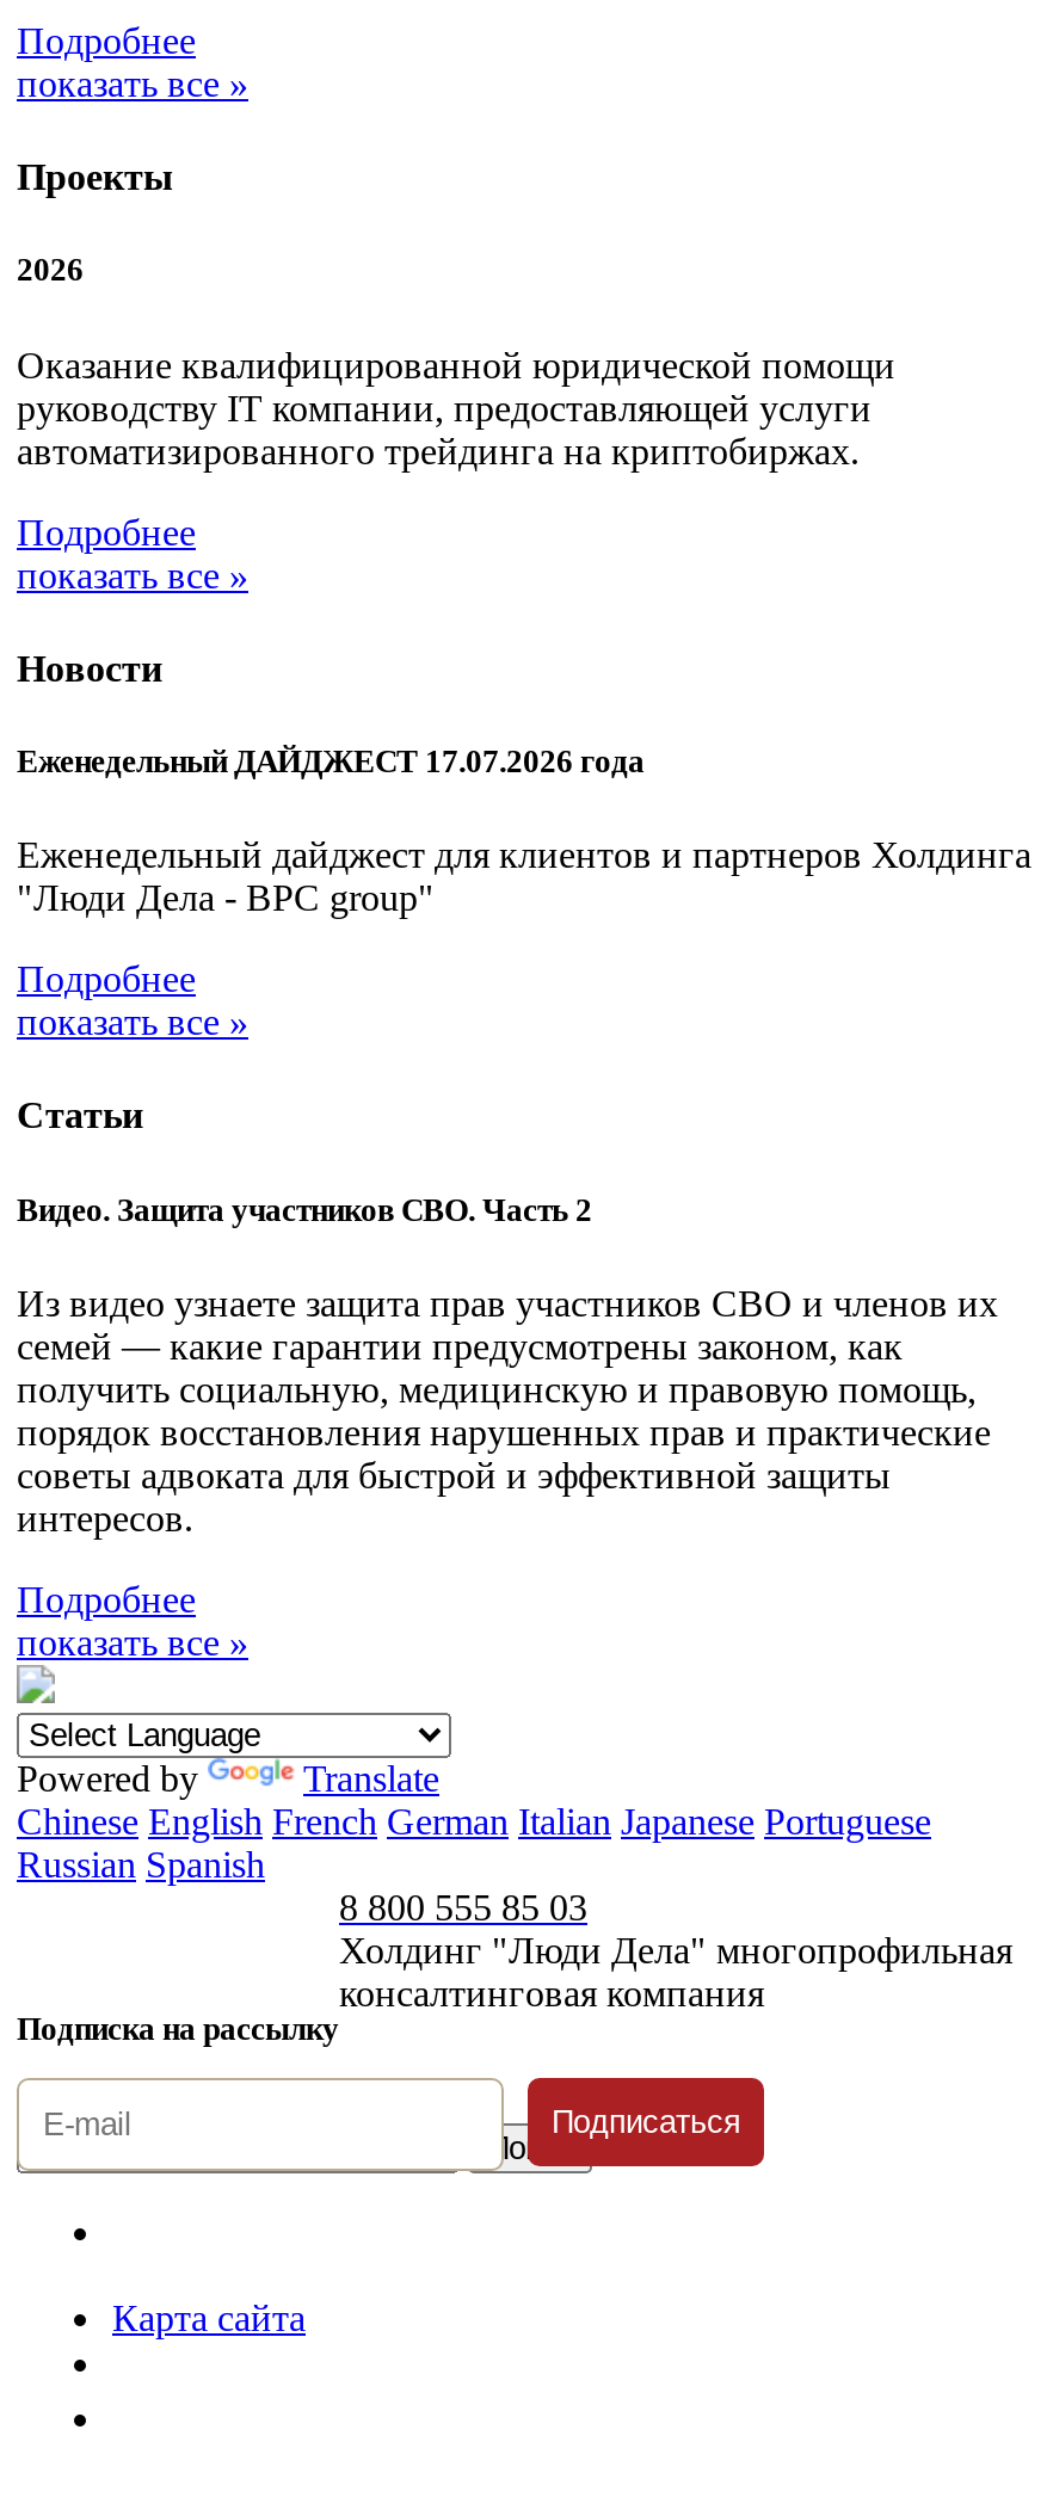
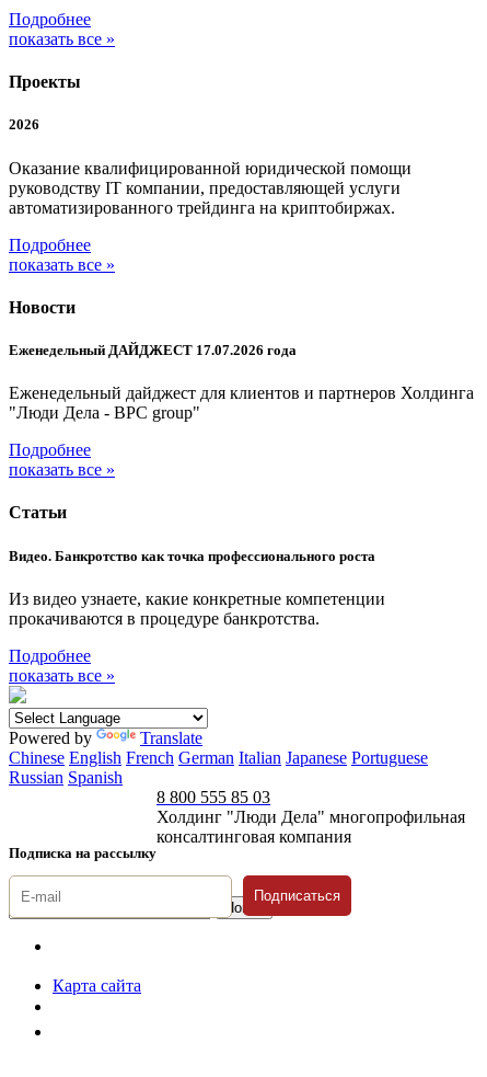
[17,1191,592,1227] Видео. Защита участников СВО. Часть 2 -> [9,547,375,564] Видео. Банкротство как точка профессионального роста
[17,1283,998,1538] Из видео узнаете защита прав участников СВО и членов их | семей — какие гарантии предусмотрены законом, как | получить социальную, медицинскую и правовую помощь, | порядок восстановления нарушенных прав и практические | советы адвоката для быстрой и эффективной защиты | интересов. -> [9,589,385,628] Из видео узнаете, какие конкретные компетенции | прокачиваются в процедуре банкротства.

